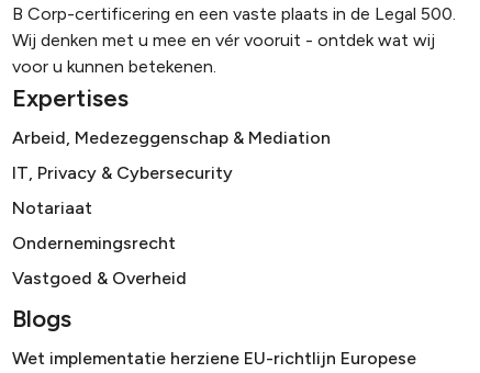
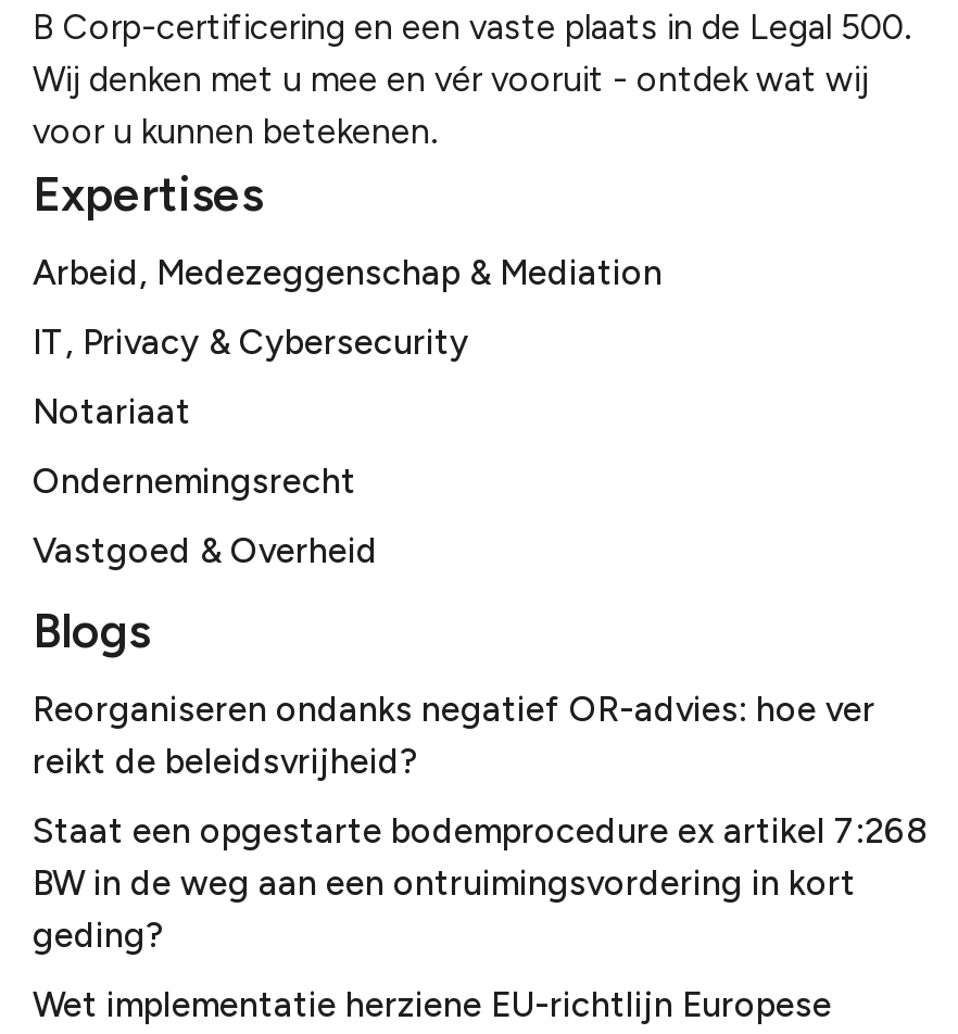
none -> [33,689,928,956] Reorganiseren ondanks negatief OR-advies: hoe ver | reikt de beleidsvrijheid? | Staat een opgestarte bodemprocedure ex artikel 7:268 | BW in de weg aan een ontruimingsvordering in kort | geding?

